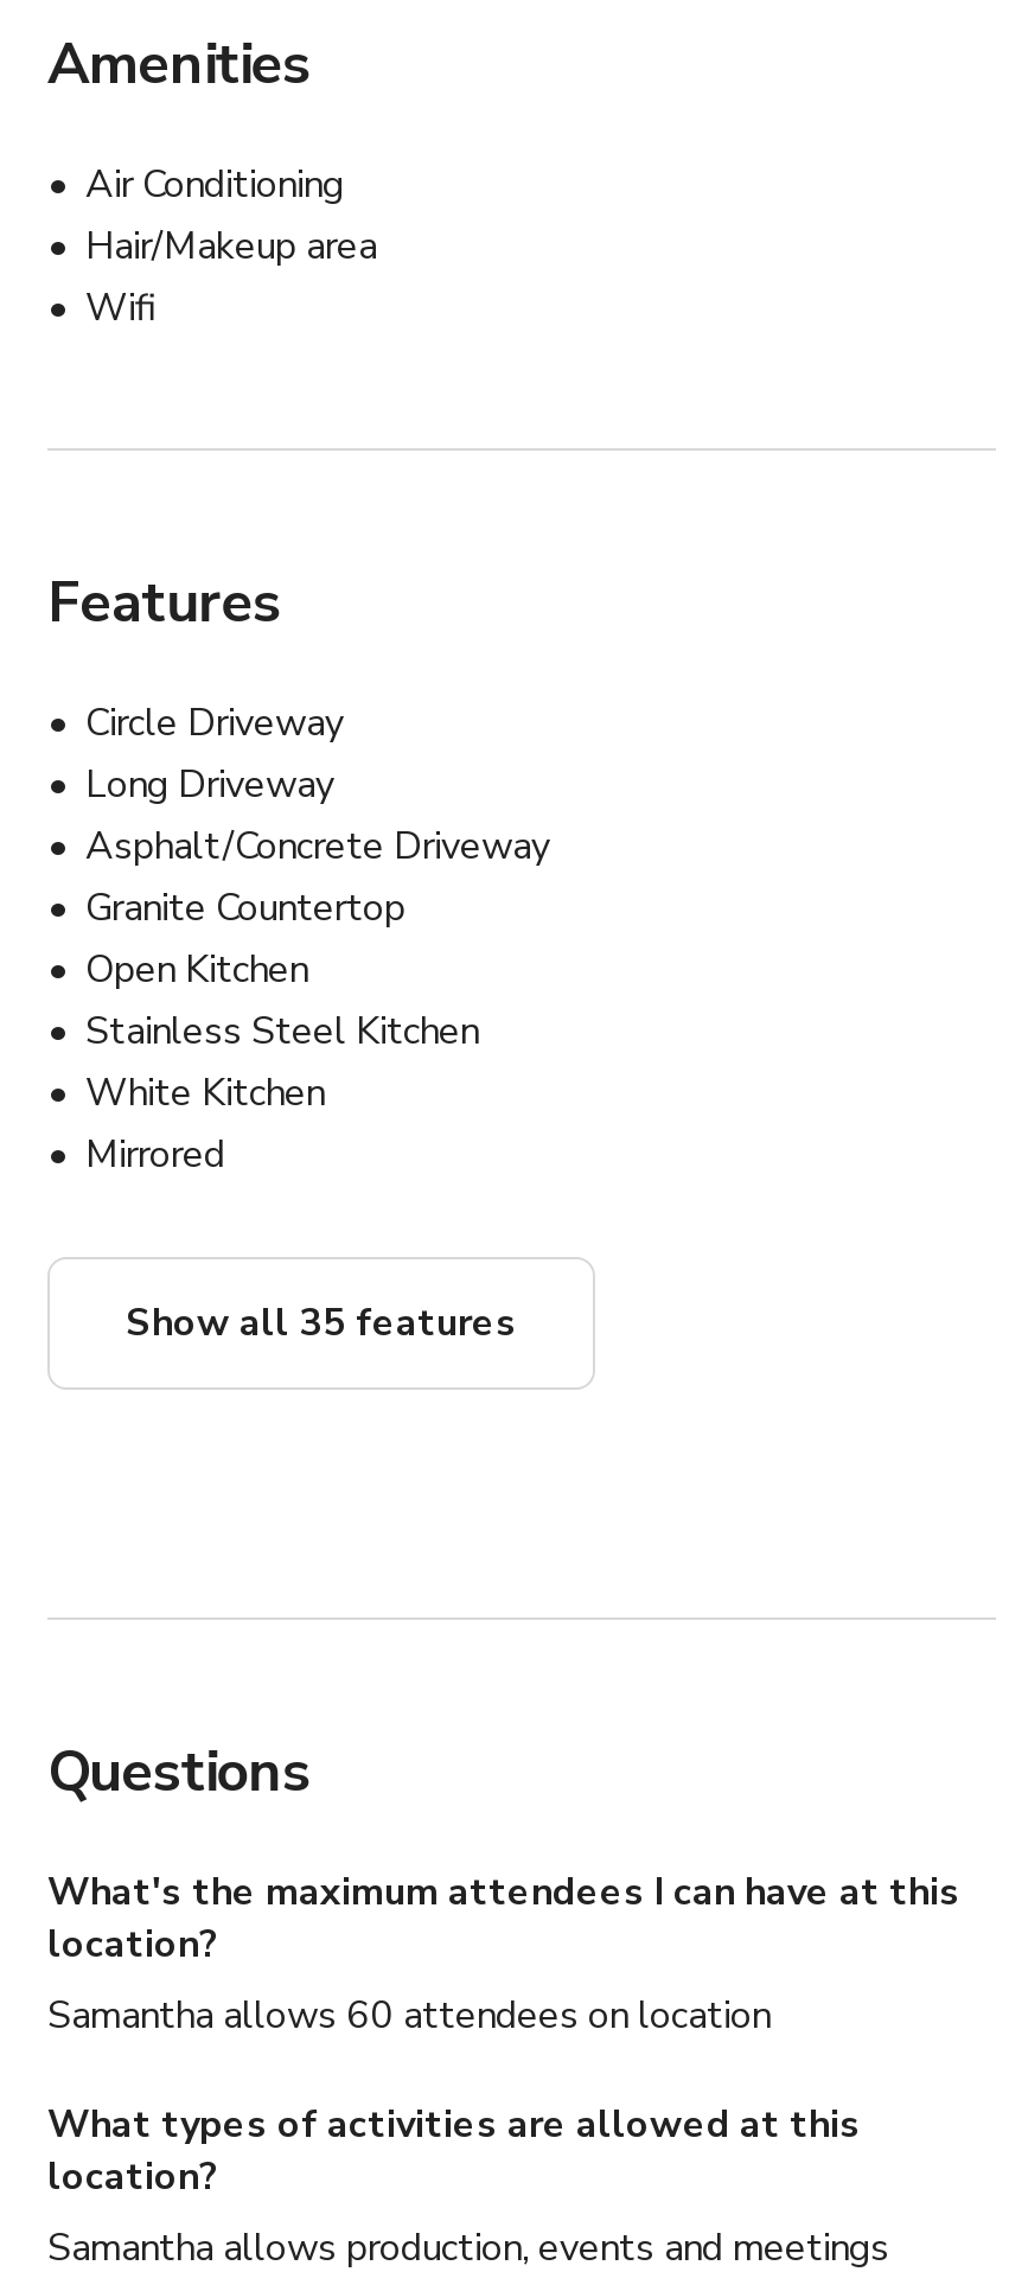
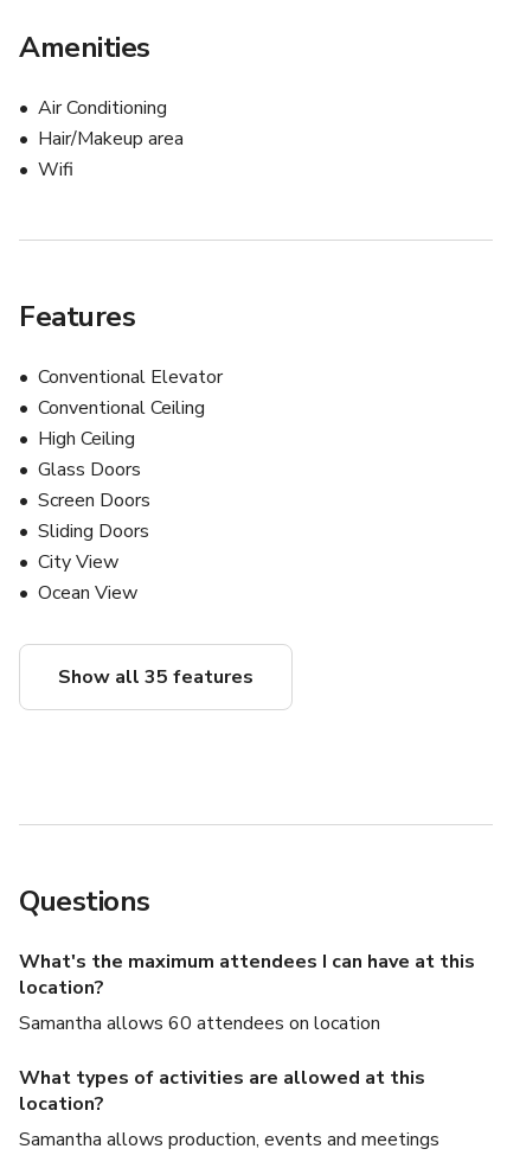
[85,697,550,1181] Circle Driveway | Long Driveway | Asphalt/Concrete Driveway | Granite Countertop | Open Kitchen | Stainless Steel Kitchen | White Kitchen | Mirrored -> [38,364,223,606] Conventional Elevator | Conventional Ceiling | High Ceiling | Glass Doors | Screen Doors | Sliding Doors | City View | Ocean View

